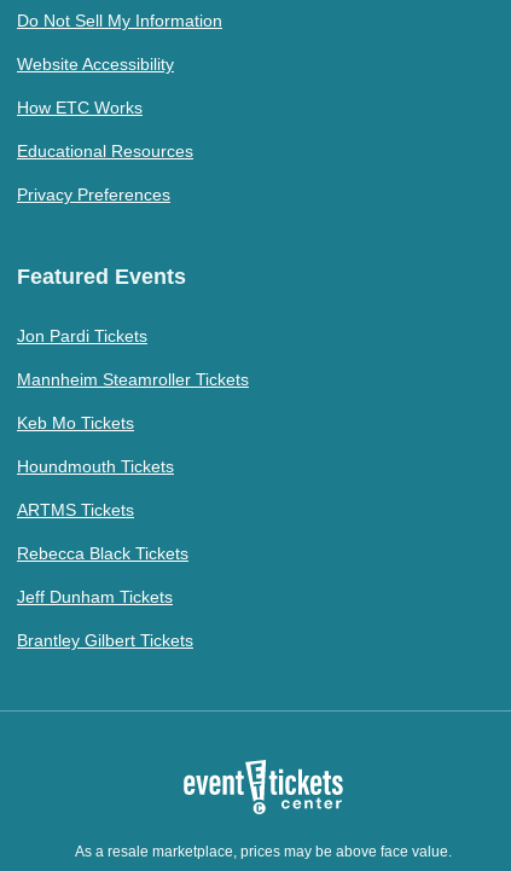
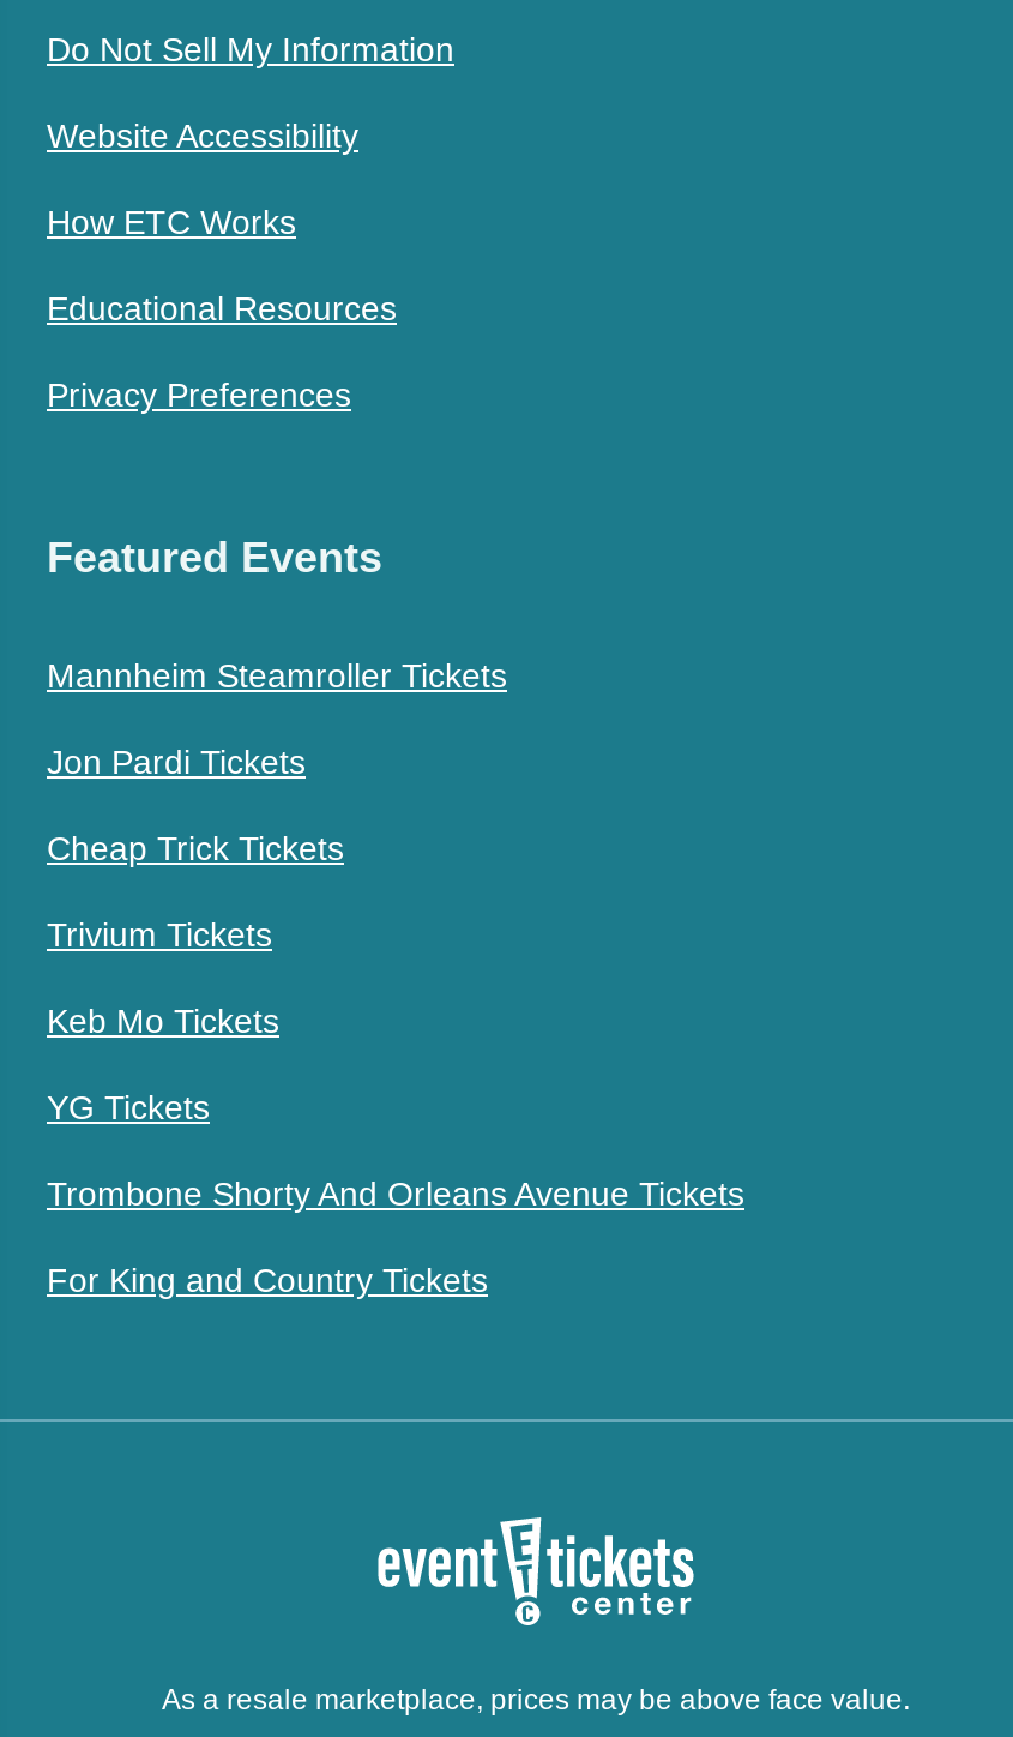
moved [17,326,147,345] -> [47,741,306,780]: Jon Pardi Tickets
none -> [47,828,344,952] Cheap Trick Tickets | Trivium Tickets
moved [17,369,249,388] -> [47,655,507,693]: Mannheim Steamroller Tickets
moved [17,413,134,432] -> [47,1000,279,1039]: Keb Mo Tickets
[17,456,193,649] Houndmouth Tickets | ARTMS Tickets | Rebecca Black Tickets | Jeff Dunham Tickets | Brantley Gilbert Tickets -> [47,1087,744,1298] YG Tickets | Trombone Shorty And Orleans Avenue Tickets | For King and Country Tickets

